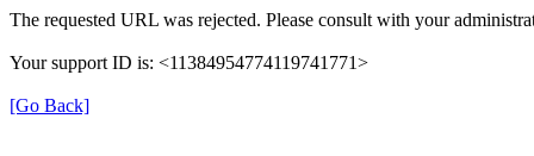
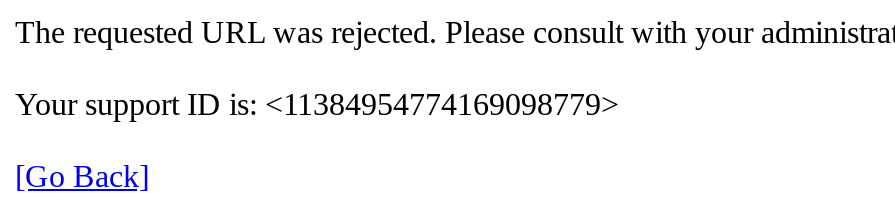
[10,52,368,73] Your support ID is: <11384954774119741771> -> [15,87,619,121] Your support ID is: <11384954774169098779>

